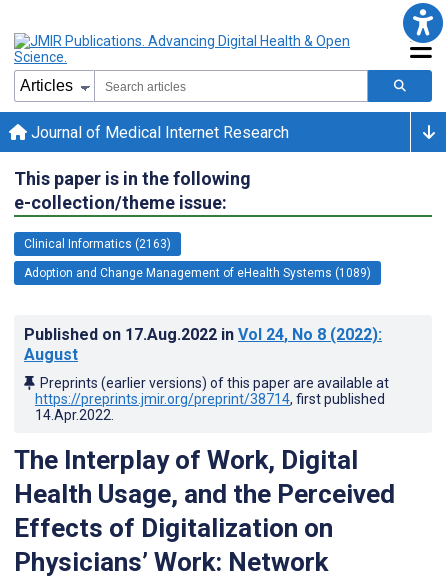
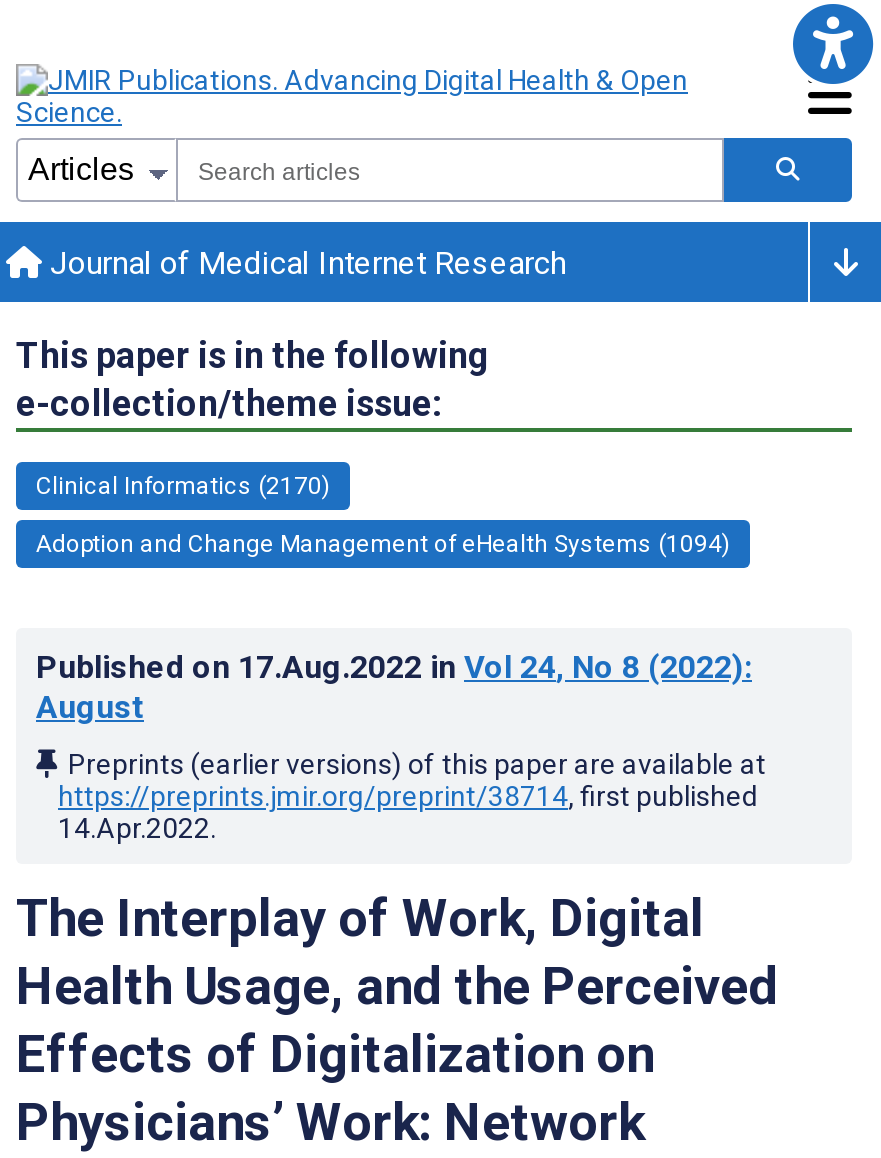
[24,237,171,251] Clinical Informatics (2163) -> [36,472,330,500] Clinical Informatics (2170)
[24,266,371,280] Adoption and Change Management of eHealth Systems (1089) -> [36,530,730,558] Adoption and Change Management of eHealth Systems (1094)

